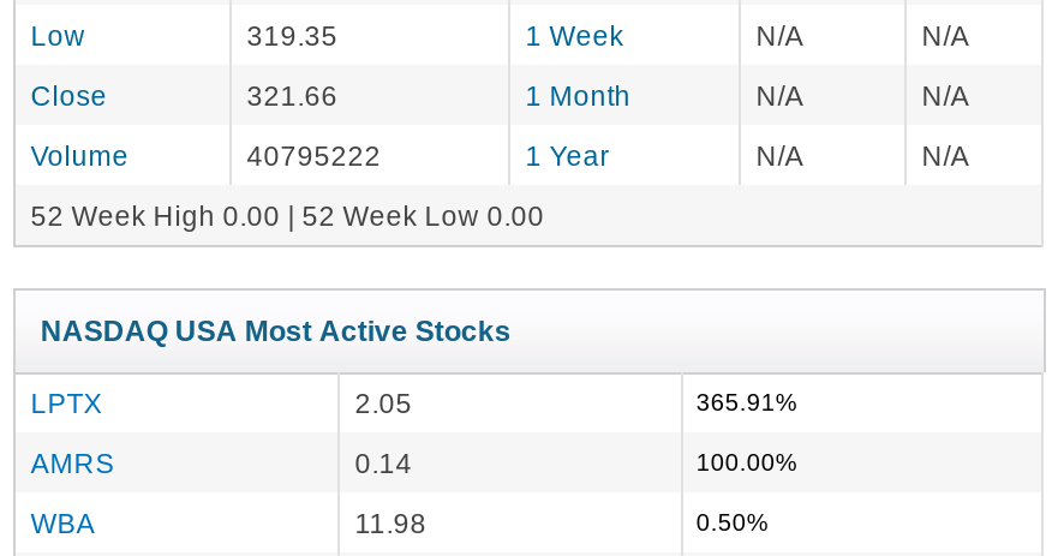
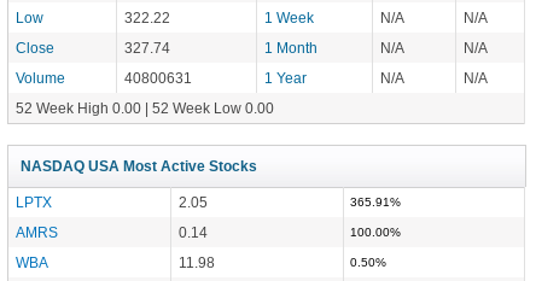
[247,20,338,51] 319.35 -> [125,10,170,26] 322.22
[247,80,338,111] 321.66 -> [125,40,170,56] 327.74
[247,140,381,171] 40795222 -> [125,70,192,86] 40800631

